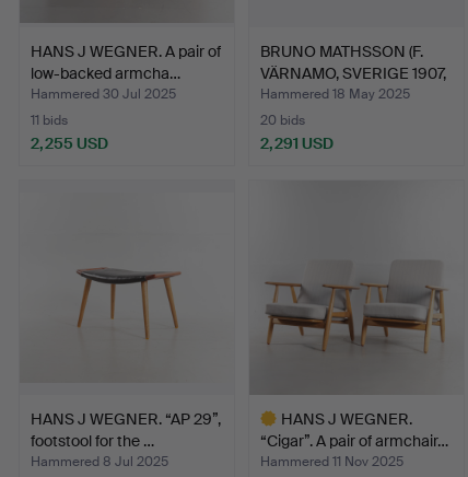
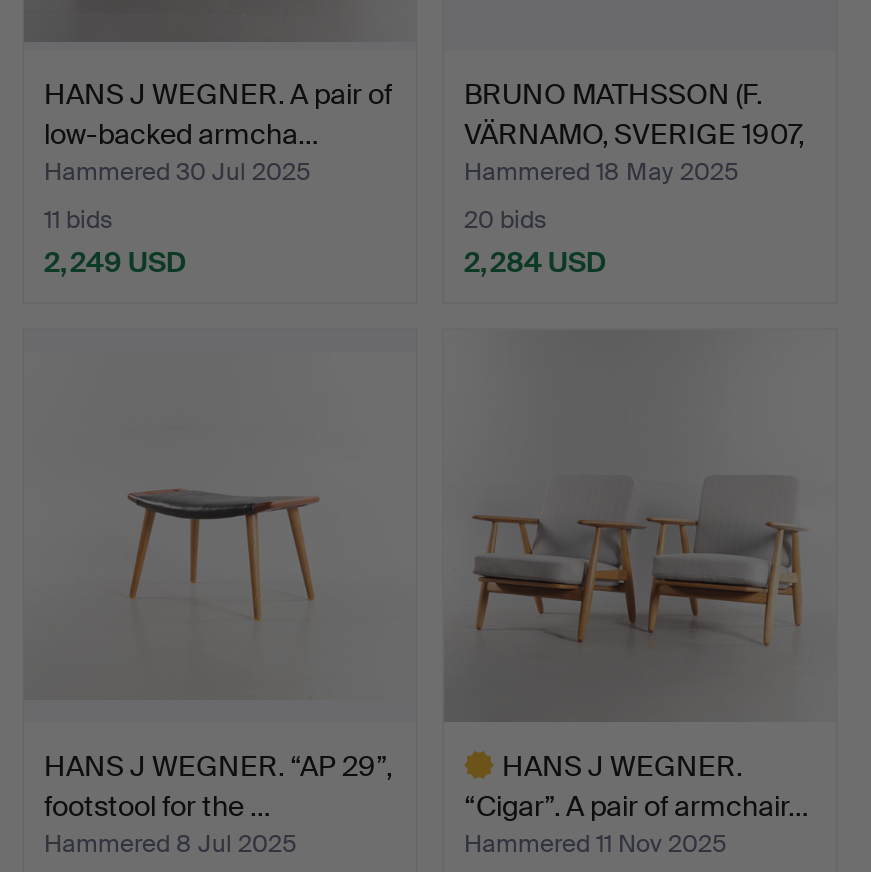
[31,133,108,153] 2,255 USD -> [44,244,186,280] 2,249 USD
[260,133,334,153] 2,291 USD -> [464,244,606,280] 2,284 USD

